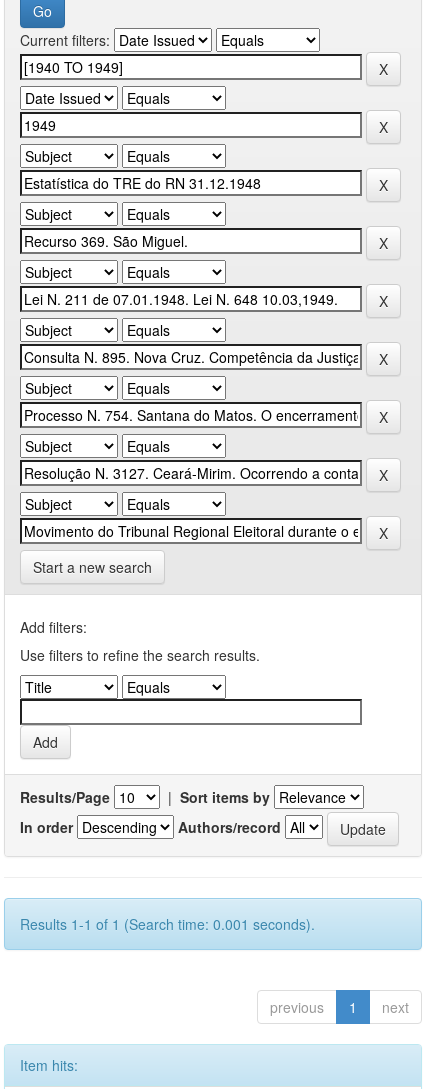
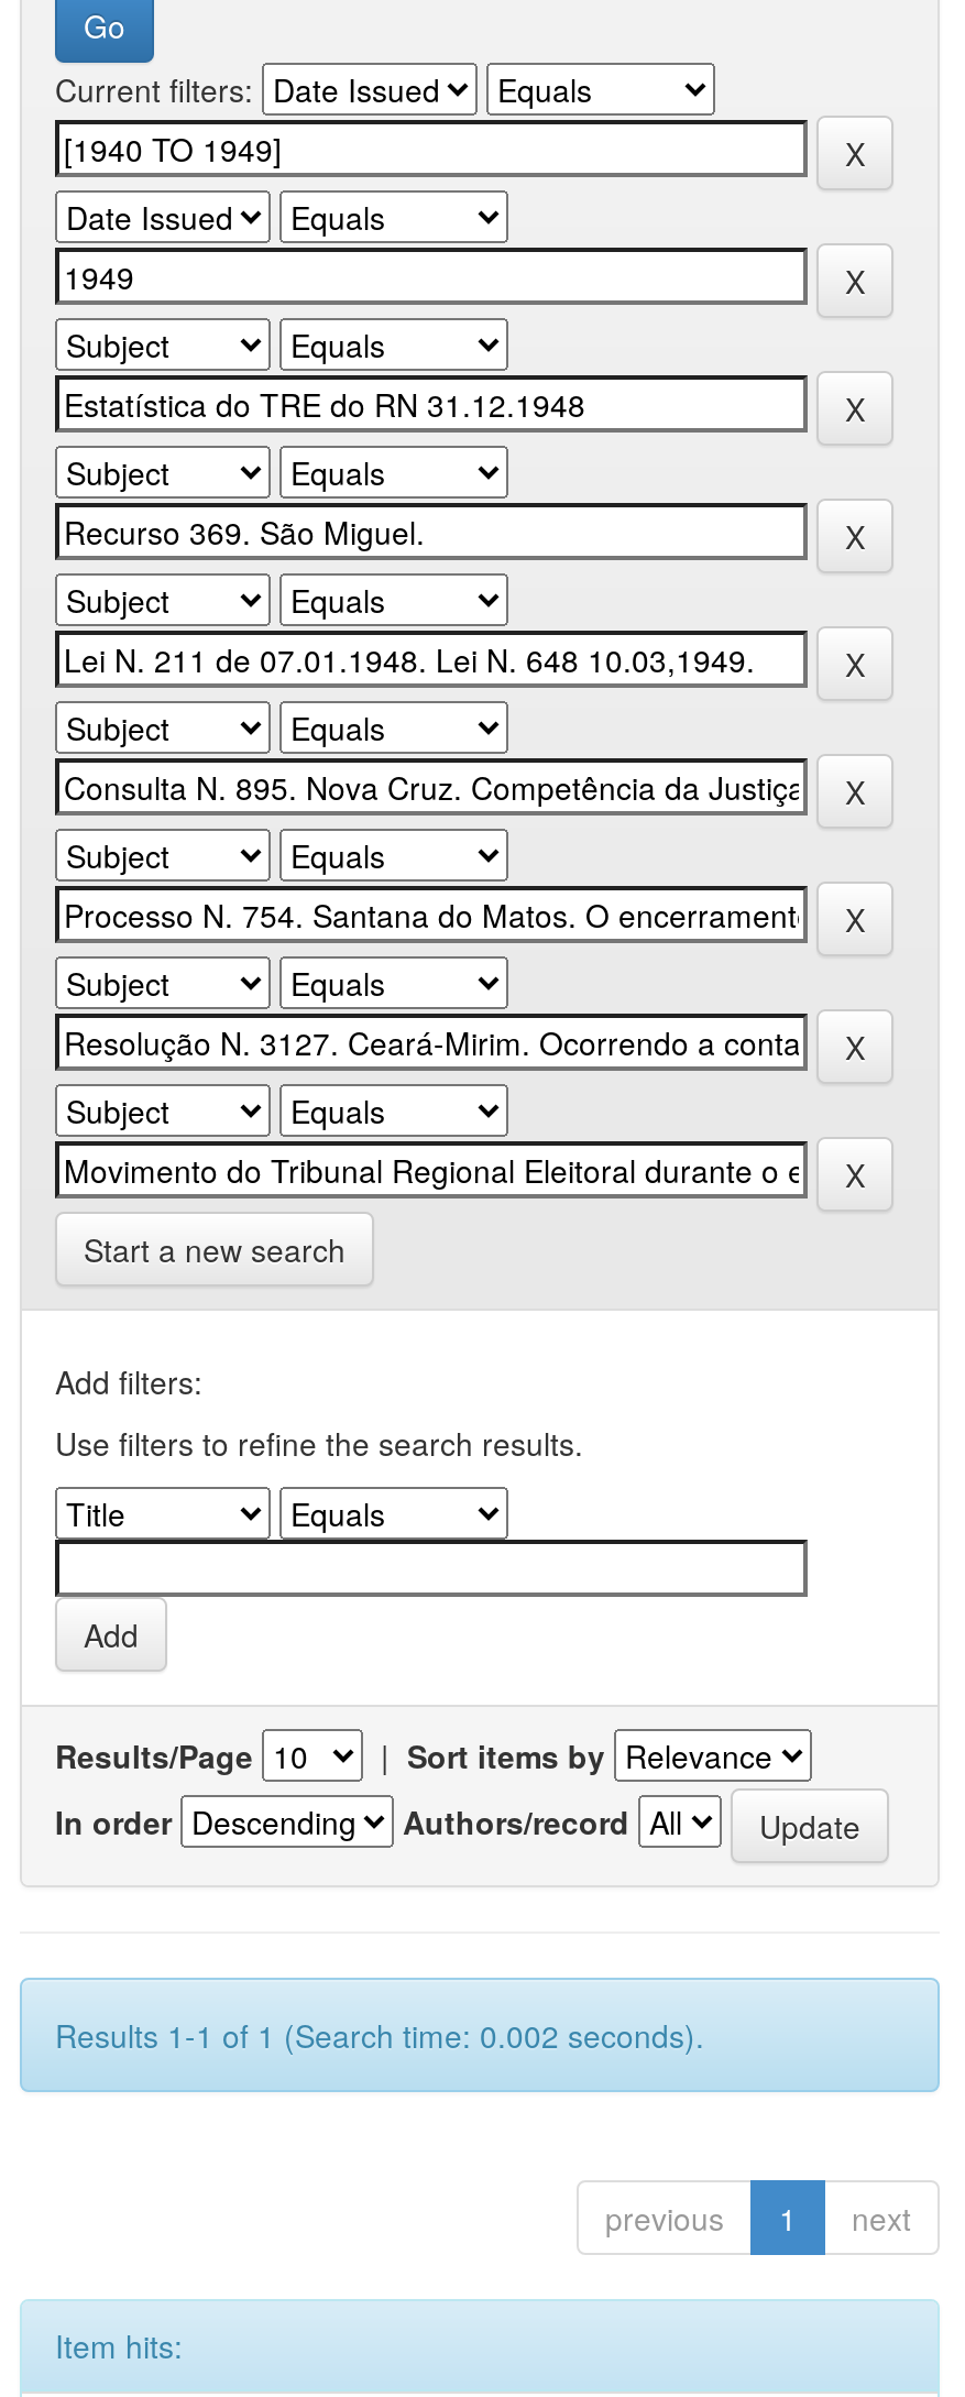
[20,914,315,934] Results 1-1 of 1 (Search time: 0.001 seconds). -> [55,2013,704,2057] Results 1-1 of 1 (Search time: 0.002 seconds).

